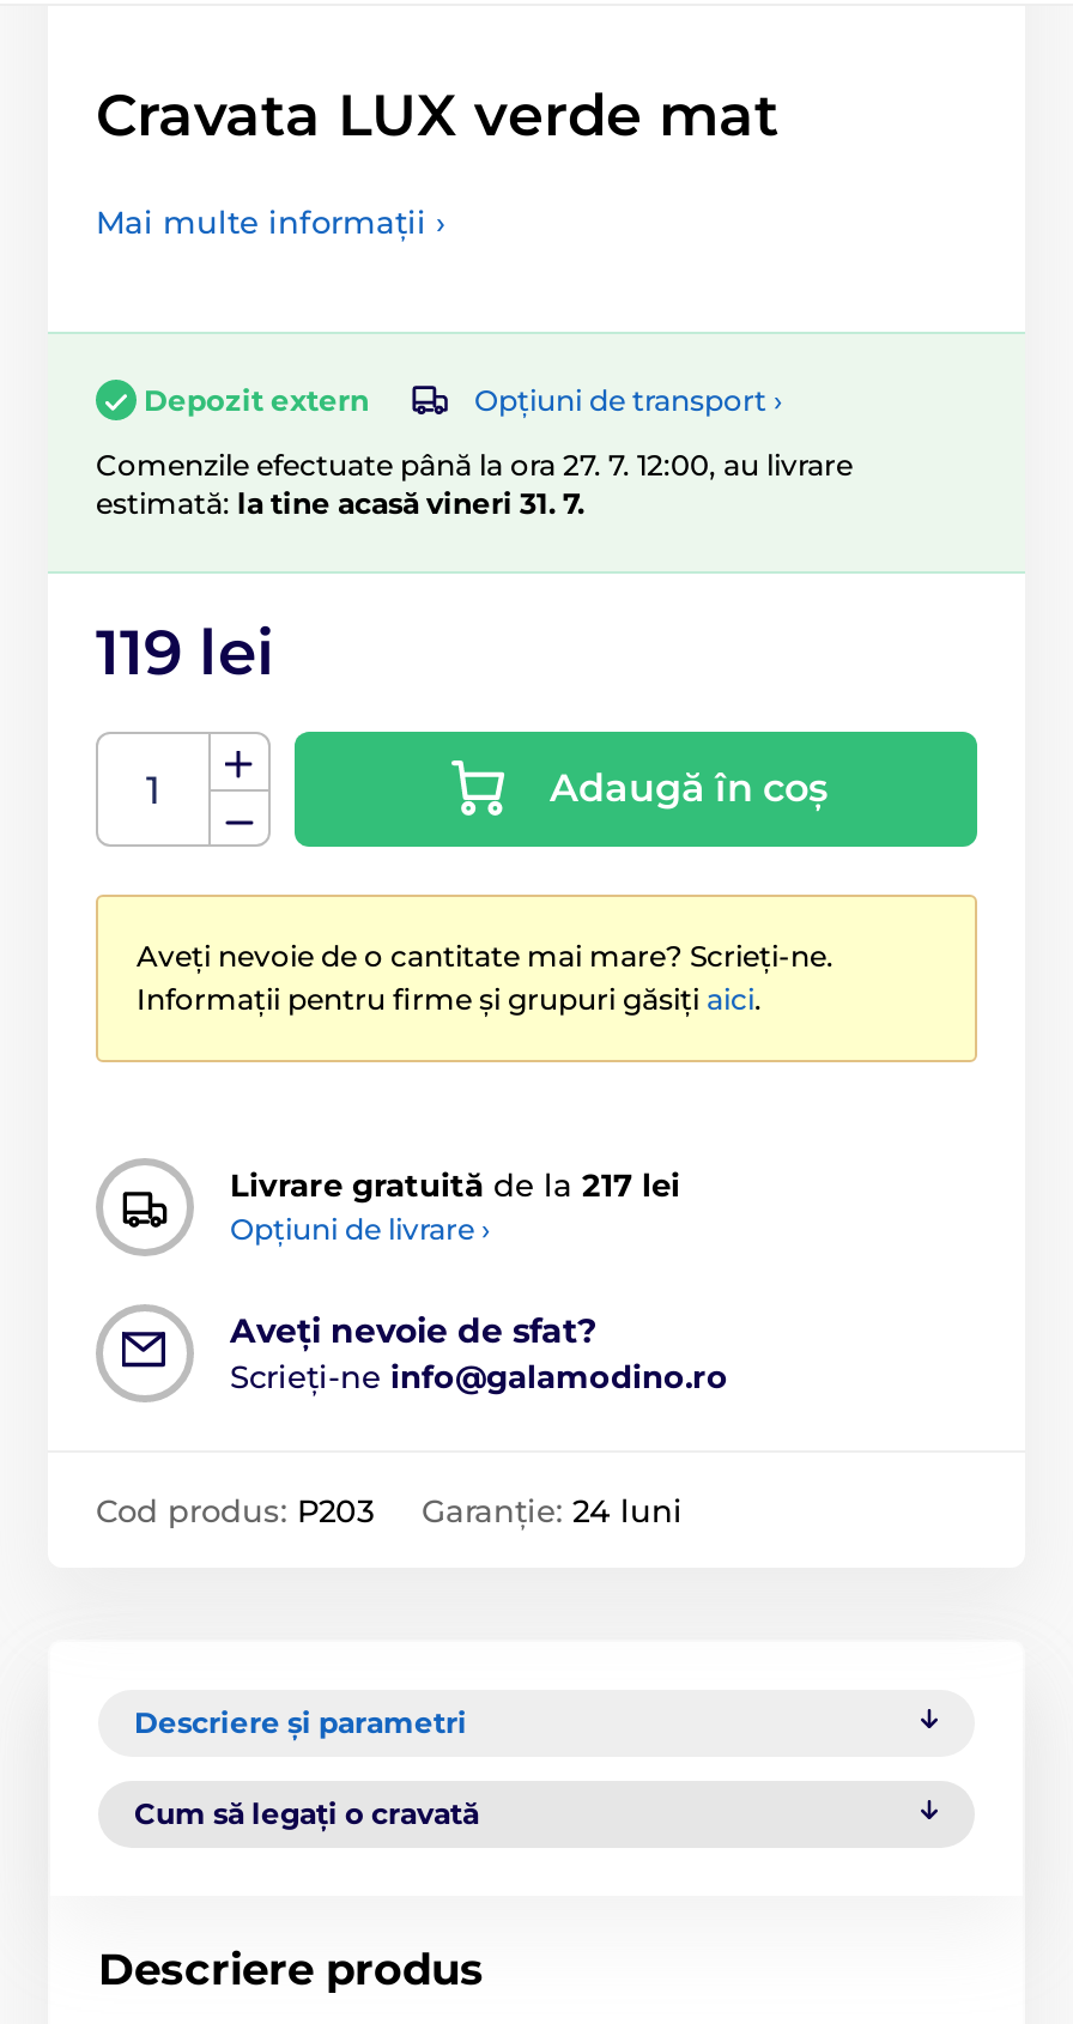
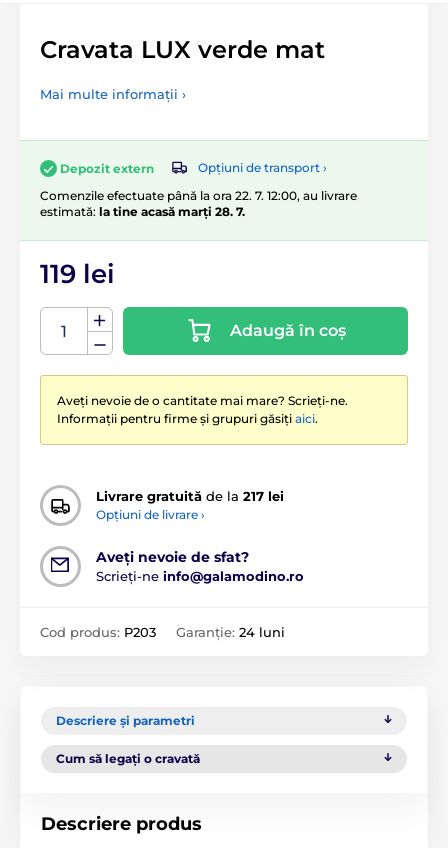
[96,446,853,482] Comenzile efectuate până la ora 27. 7. 12:00, au livrare -> [40,188,357,203] Comenzile efectuate până la ora 22. 7. 12:00, au livrare
[96,485,584,521] estimată: la tine acasă vineri 31. 7. -> [40,204,245,219] estimată: la tine acasă marți 28. 7.

